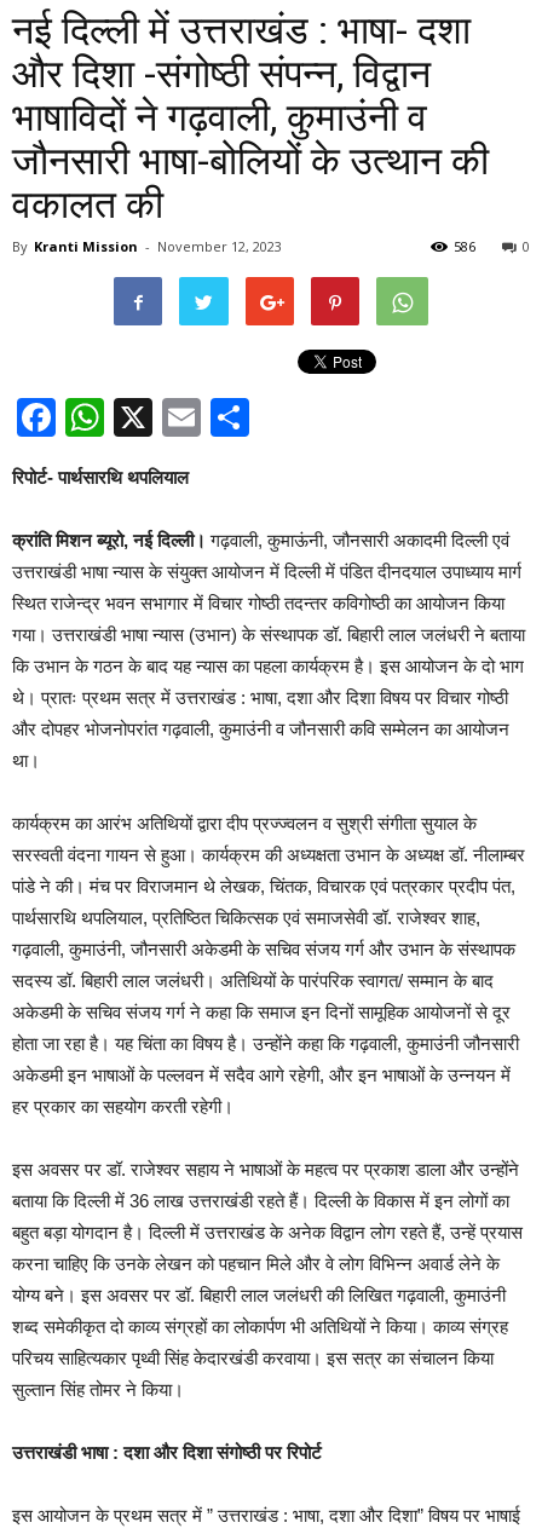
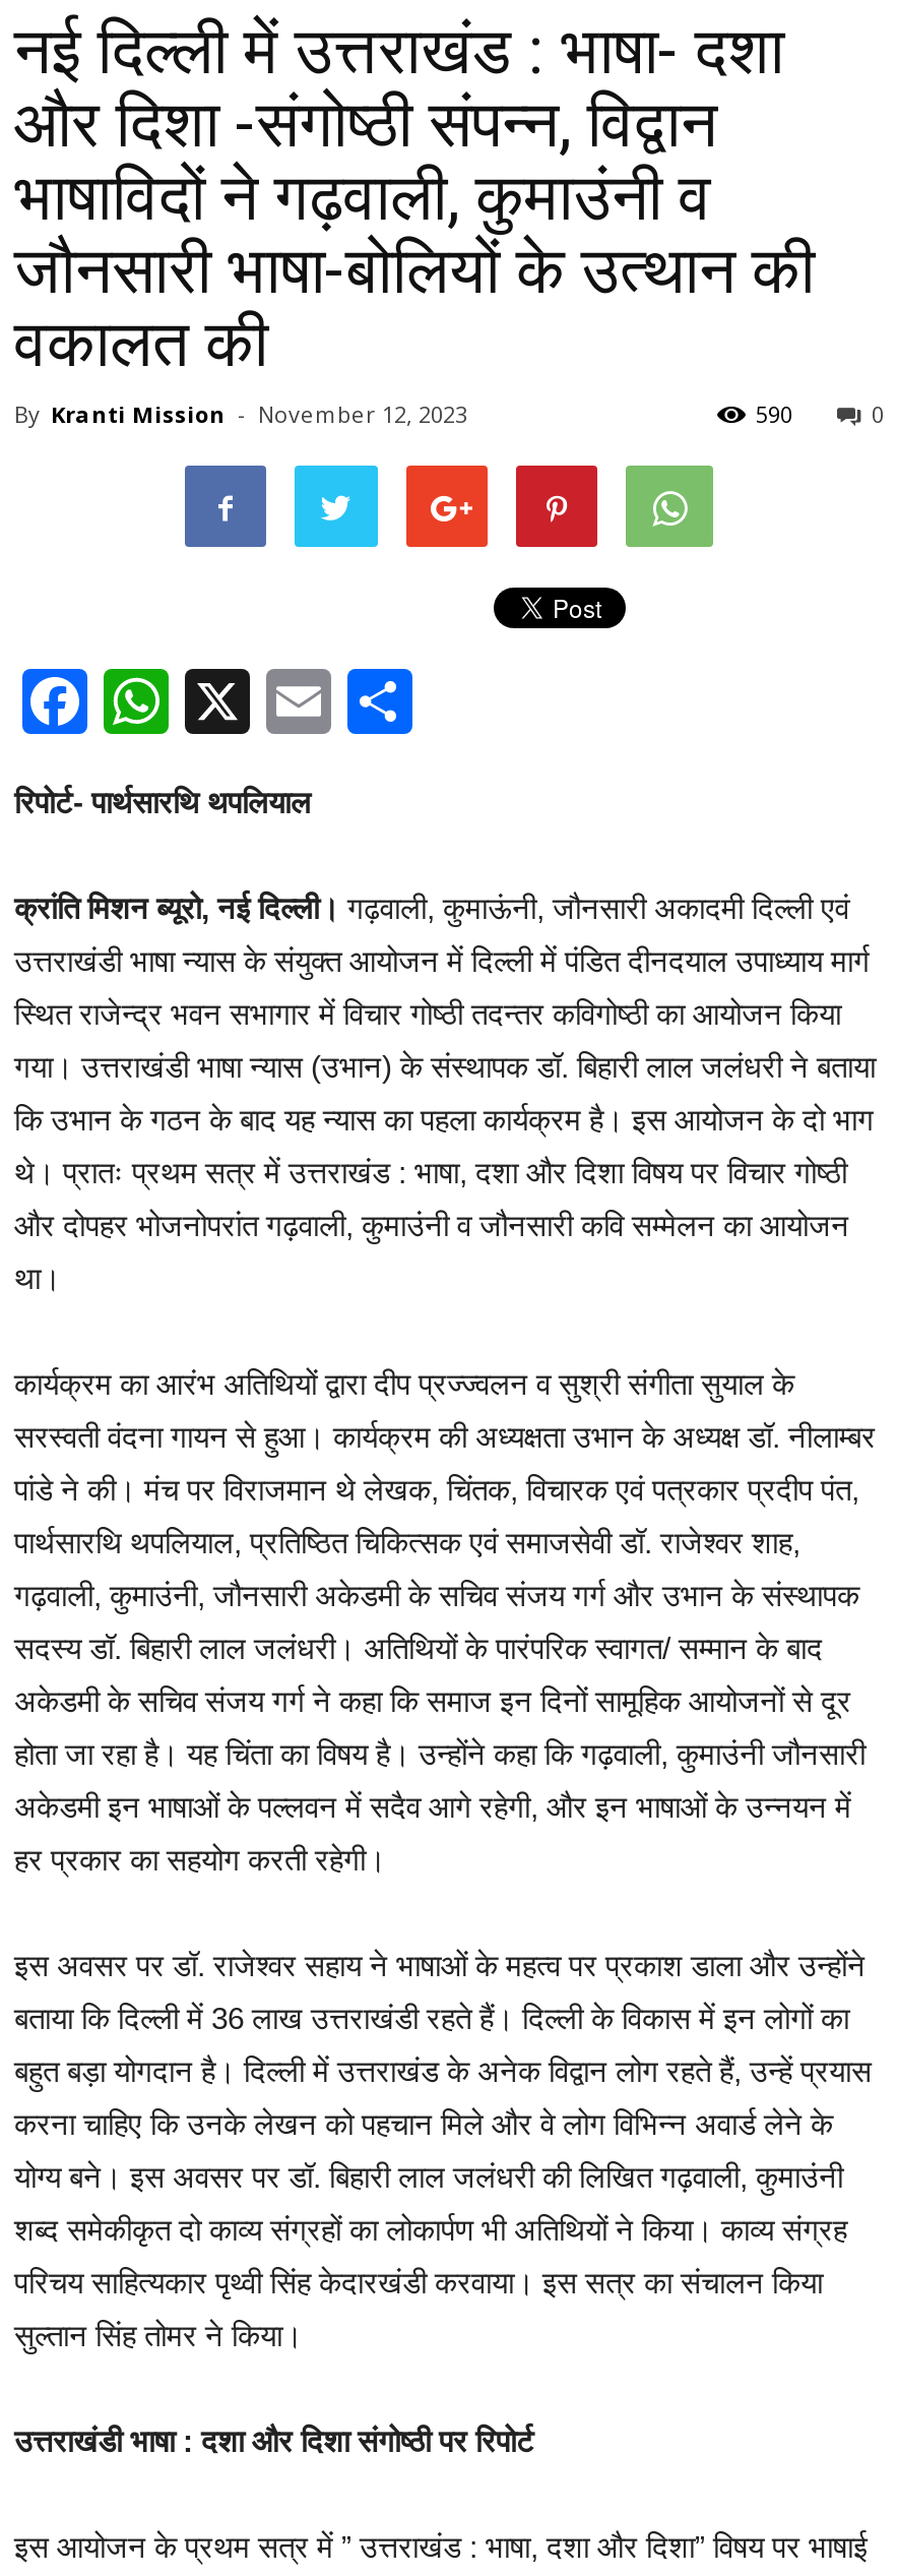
[454,237,475,255] 586 -> [756,398,792,429] 590

